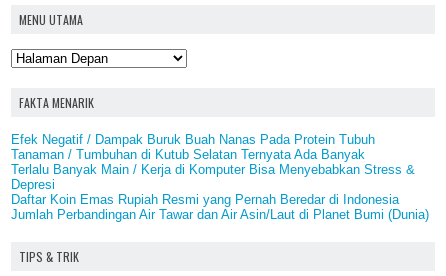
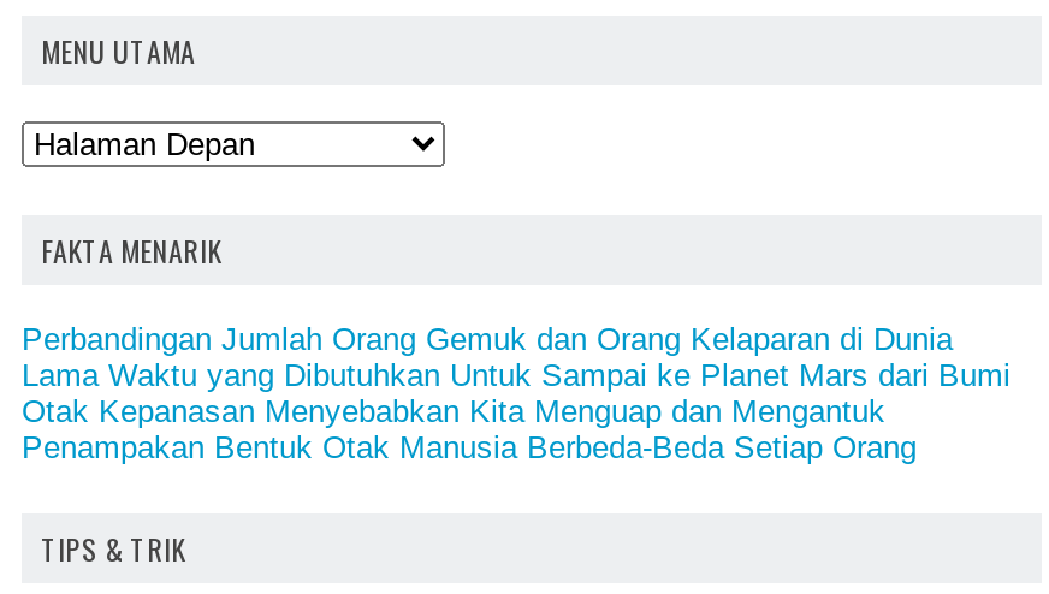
[11,132,429,222] Efek Negatif / Dampak Buruk Buah Nanas Pada Protein Tubuh | Tanaman / Tumbuhan di Kutub Selatan Ternyata Ada Banyak | Terlalu Banyak Main / Kerja di Komputer Bisa Menyebabkan Stress & | Depresi | Daftar Koin Emas Rupiah Resmi yang Pernah Beredar di Indonesia | Jumlah Perbandingan Air Tawar dan Air Asin/Laut di Planet Bumi (Dunia) -> [22,321,1011,465] Perbandingan Jumlah Orang Gemuk dan Orang Kelaparan di Dunia | Lama Waktu yang Dibutuhkan Untuk Sampai ke Planet Mars dari Bumi | Otak Kepanasan Menyebabkan Kita Menguap dan Mengantuk | Penampakan Bentuk Otak Manusia Berbeda-Beda Setiap Orang

